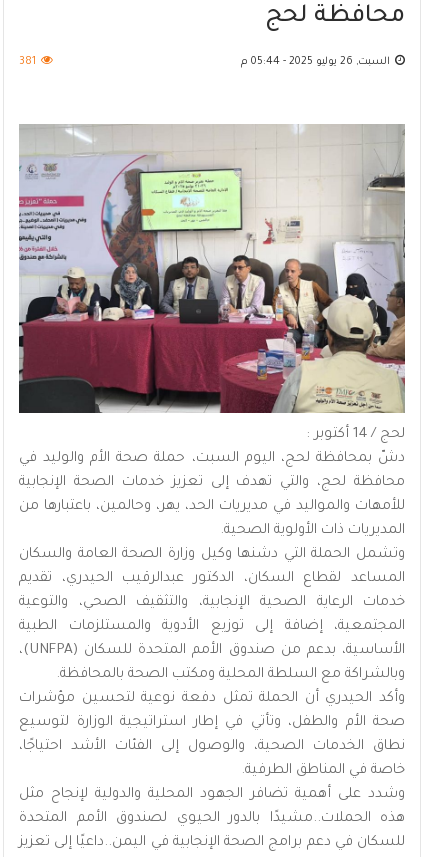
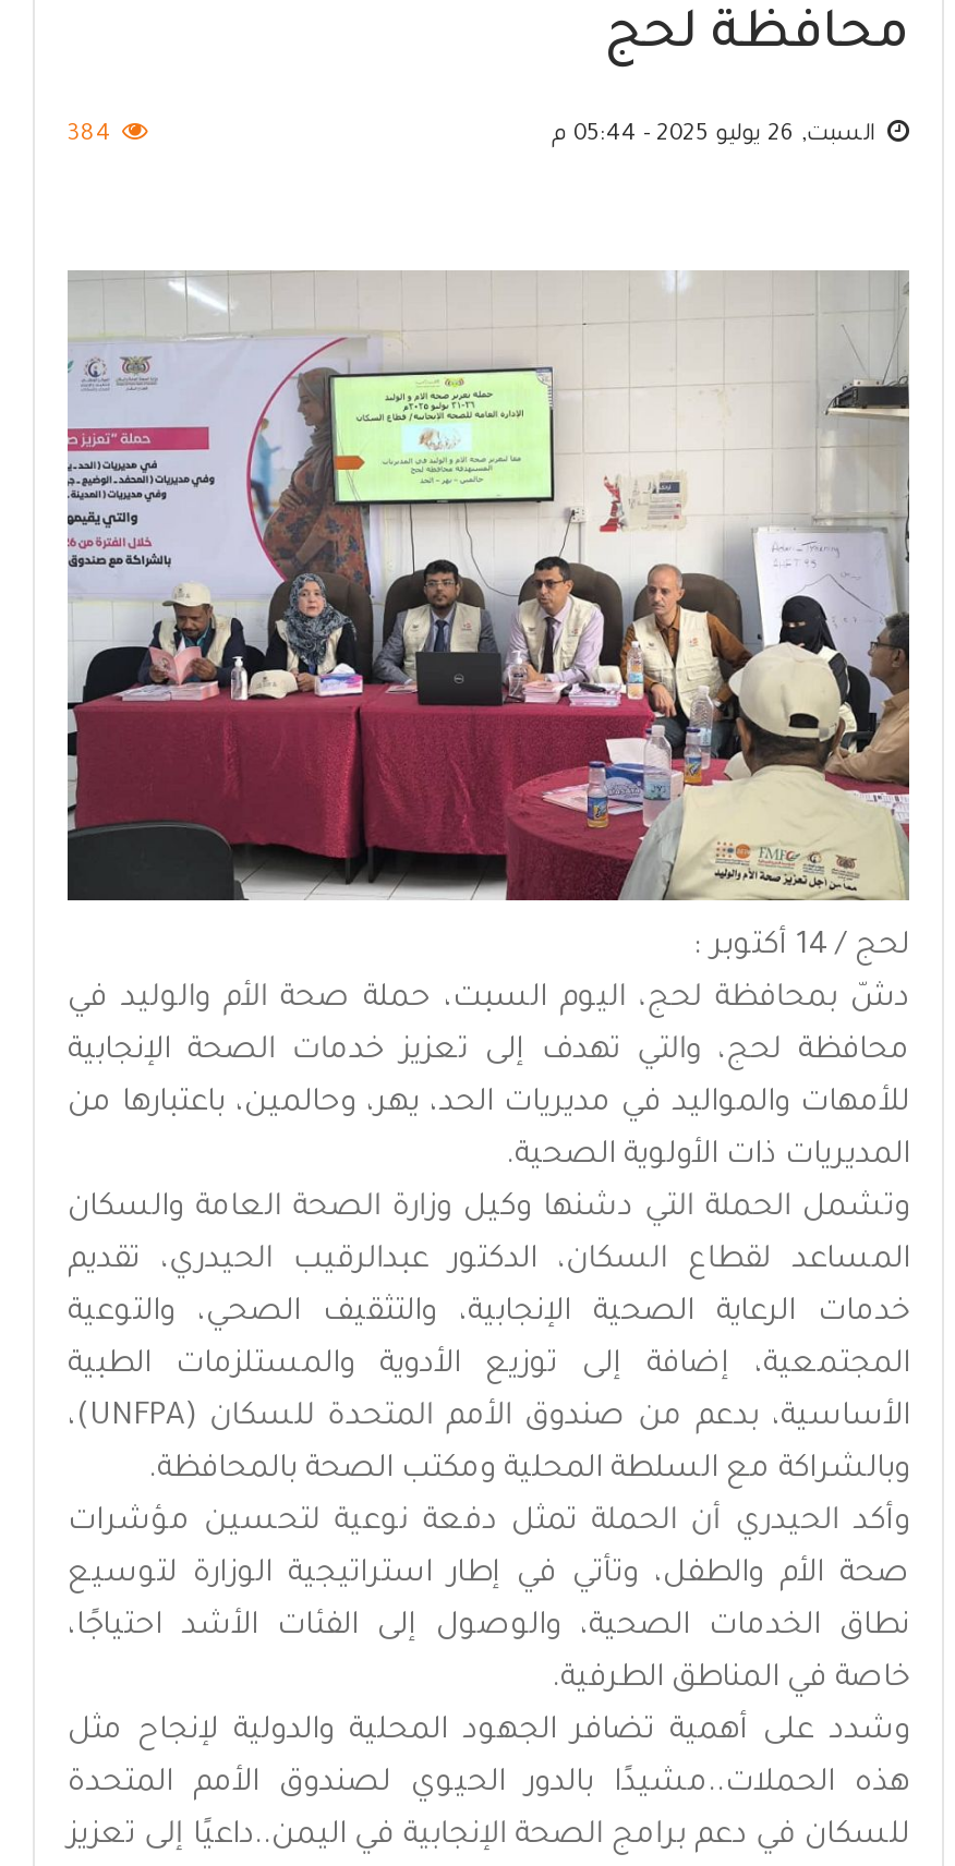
[19,56,36,68] 381 -> [68,121,111,148] 384

